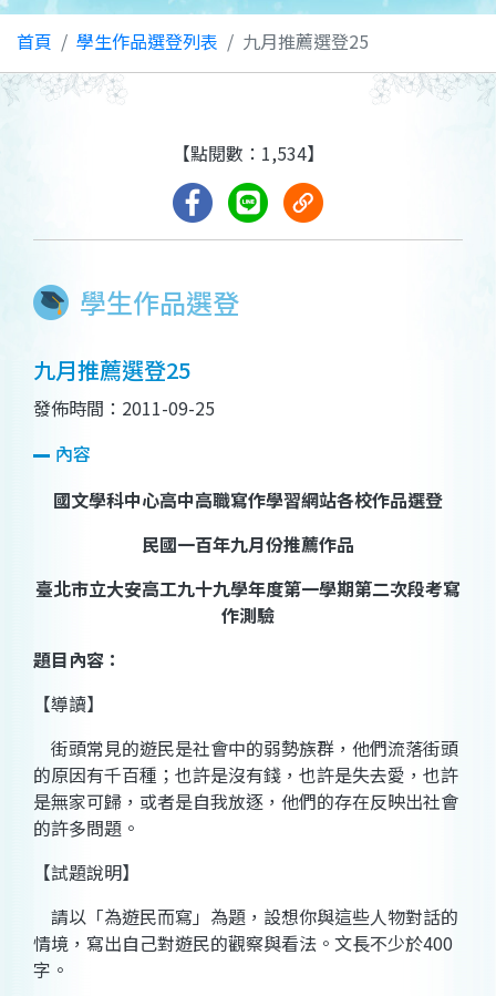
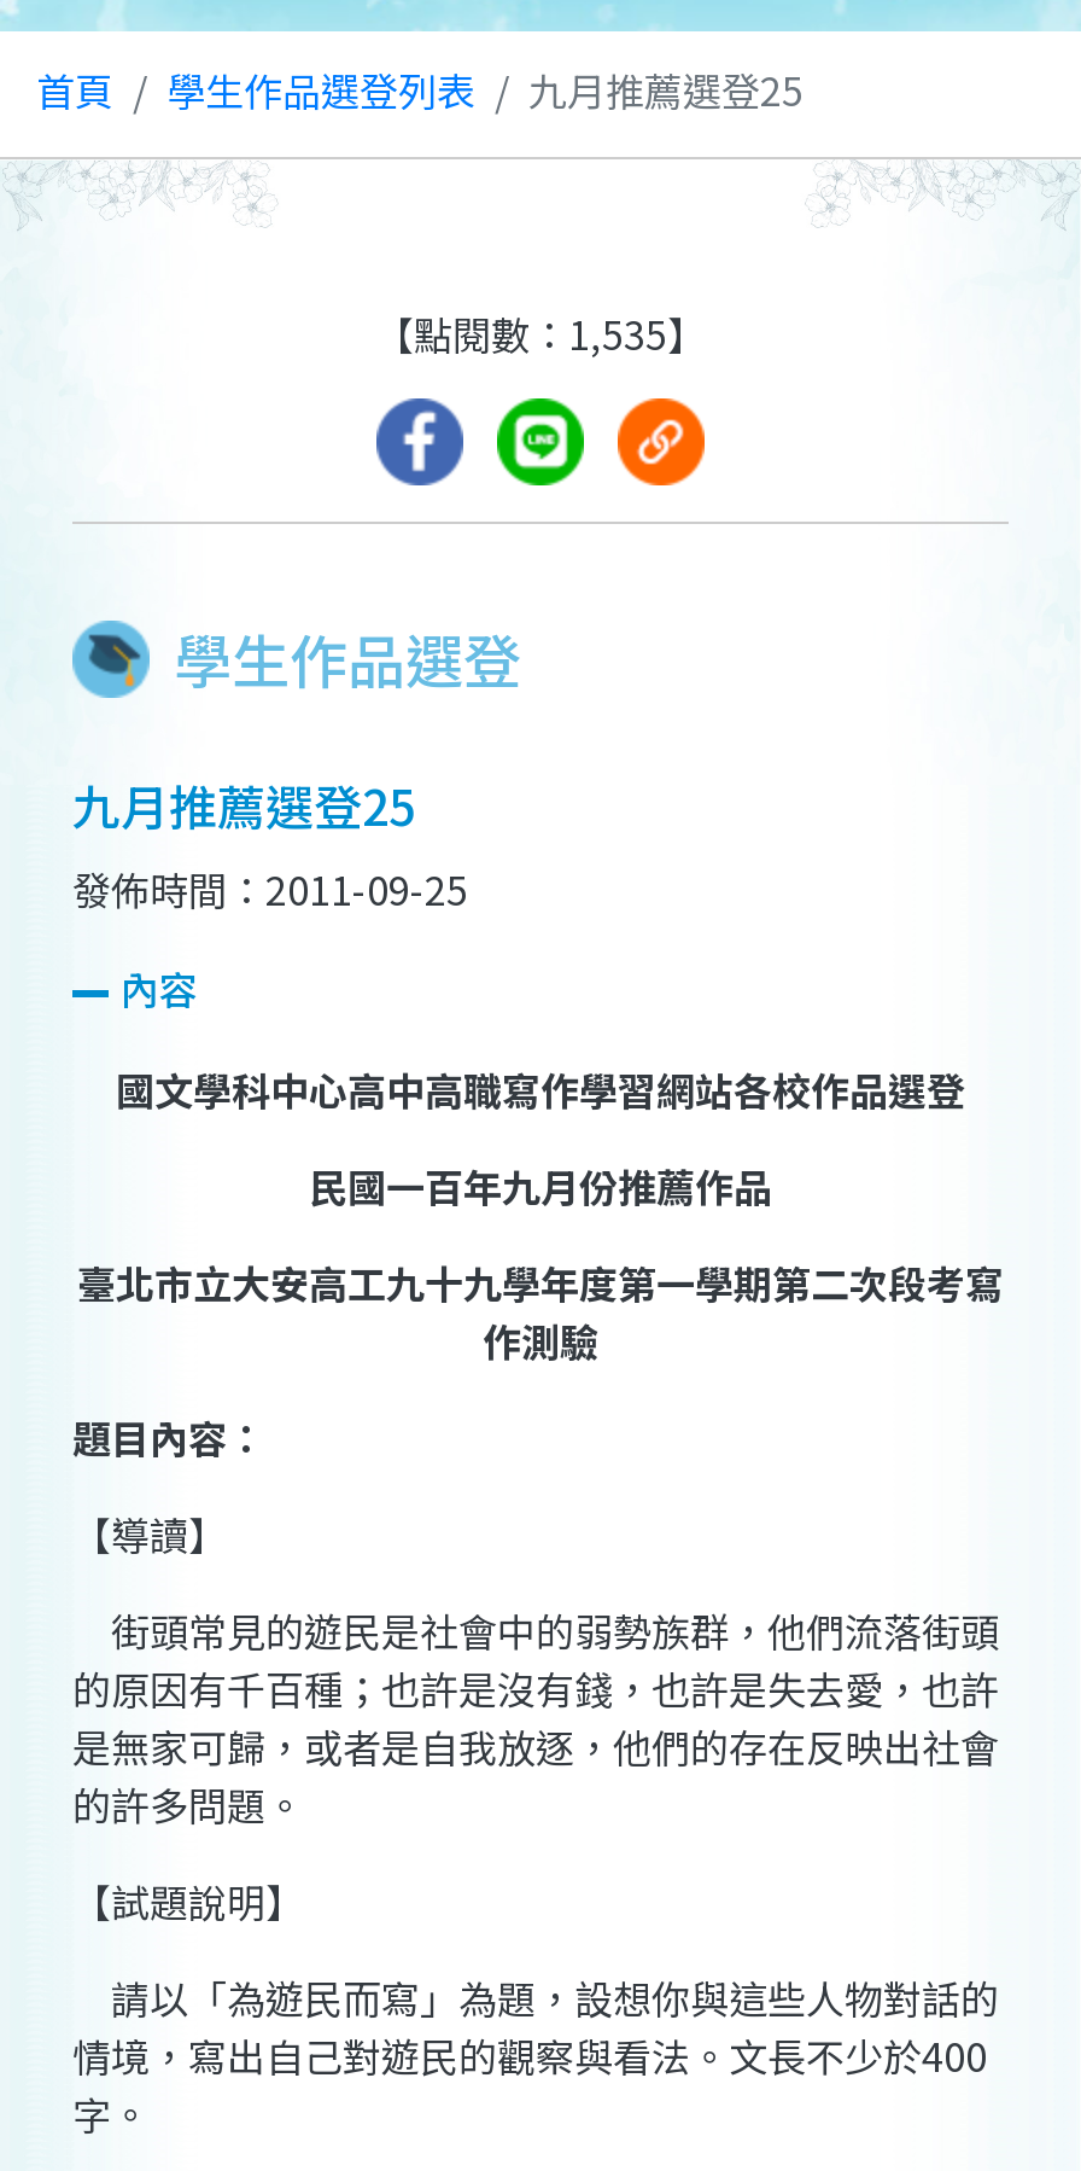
[172,140,324,167] 【點閱數：1,534】 -> [375,305,706,363] 【點閱數：1,535】

